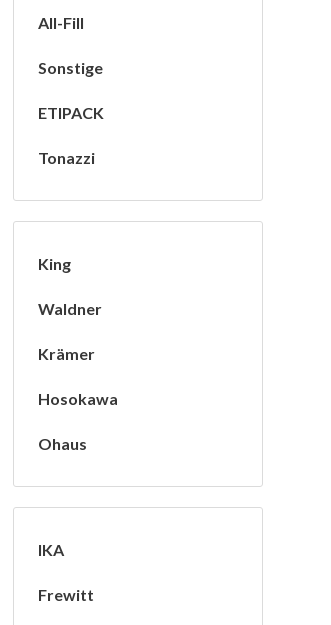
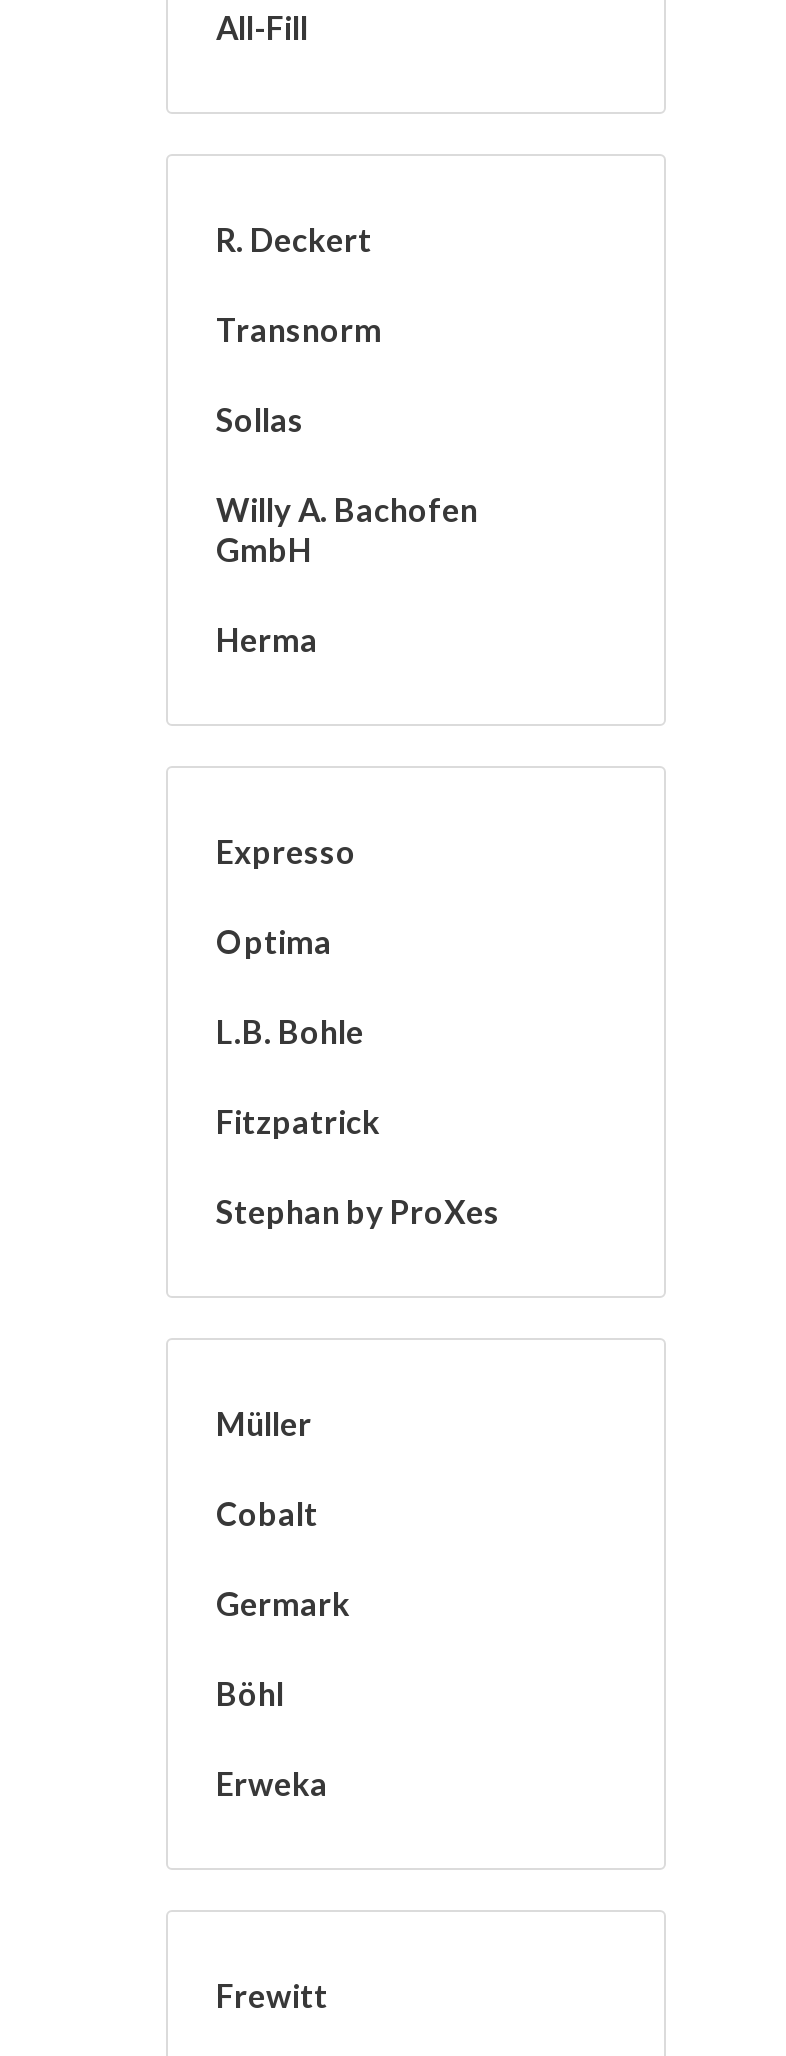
[38,58,104,167] Sonstige | ETIPACK | Tonazzi -> [216,221,478,659] R. Deckert | Transnorm | Sollas | Willy A. Bachofen | GmbH | Herma
[38,254,118,453] King | Waldner | Krämer | Hosokawa | Ohaus -> [216,833,500,1231] Expresso | Optima | L.B. Bohle | Fitzpatrick | Stephan by ProXes
[38,540,64,559] IKA -> [216,1405,350,1803] Müller | Cobalt | Germark | Böhl | Erweka

